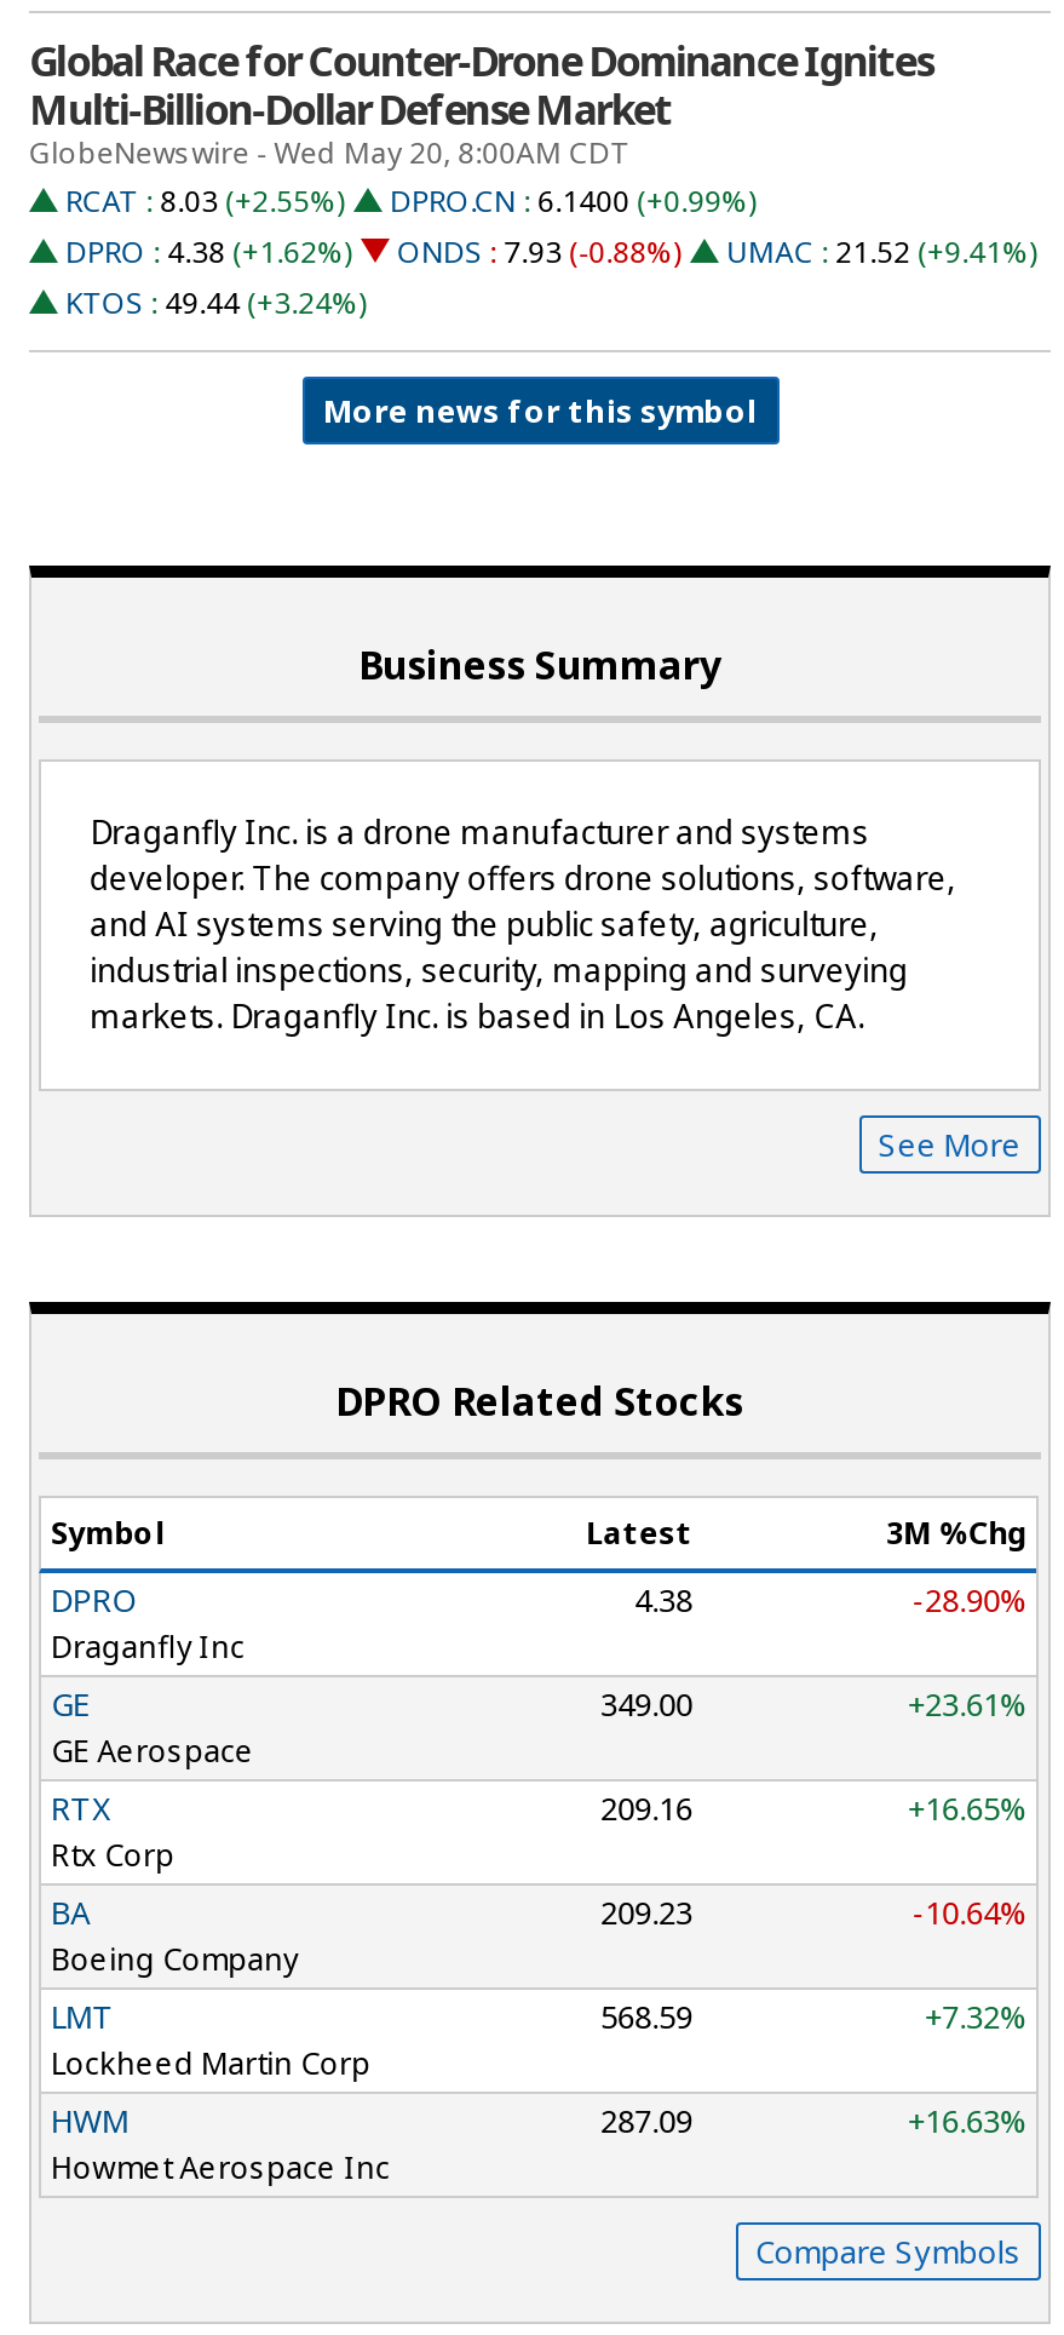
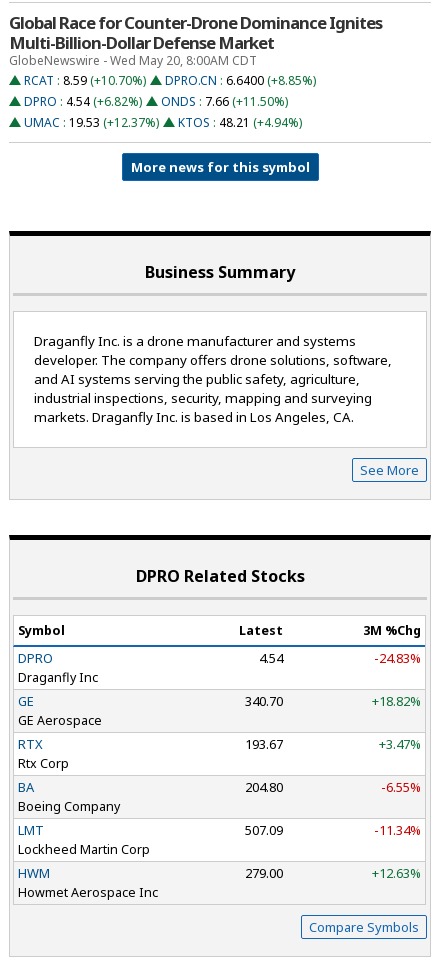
[66,180,344,222] RCAT : 8.03 (+2.55%) -> [24,72,146,89] RCAT : 8.59 (+10.70%)
[390,180,756,222] DPRO.CN : 6.1400 (+0.99%) -> [165,72,316,89] DPRO.CN : 6.6400 (+8.85%)
[66,231,351,272] DPRO : 4.38 (+1.62%) -> [24,93,142,110] DPRO : 4.54 (+6.82%)
[397,231,681,272] ONDS : 7.93 (-0.88%) -> [161,93,288,110] ONDS : 7.66 (+11.50%)
[727,231,1036,272] UMAC : 21.52 (+9.41%) -> [24,114,159,131] UMAC : 19.53 (+12.37%)
[66,282,366,323] KTOS : 49.44 (+3.24%) -> [178,114,302,131] KTOS : 48.21 (+4.94%)
[635,1578,693,1622] 4.38 -> [259,649,283,667] 4.54
[913,1578,1027,1622] -28.90% -> [374,649,421,667] -24.83%
[601,1682,693,1726] 349.00 -> [245,692,283,710] 340.70
[908,1682,1027,1726] +23.61% -> [372,692,421,710] +18.82%
[601,1786,693,1830] 209.16 -> [245,735,283,753] 193.67
[908,1786,1027,1830] +16.65% -> [379,735,421,753] +3.47%
[601,1891,693,1934] 209.23 -> [245,778,283,796] 204.80
[913,1891,1027,1934] -10.64% -> [381,778,421,796] -6.55%
[601,1995,693,2038] 568.59 -> [245,821,283,839] 507.09
[925,1995,1027,2038] +7.32% -> [374,821,421,839] -11.34%
[601,2099,693,2142] 287.09 -> [245,864,283,882] 279.00
[908,2099,1027,2142] +16.63% -> [372,864,421,882] +12.63%

